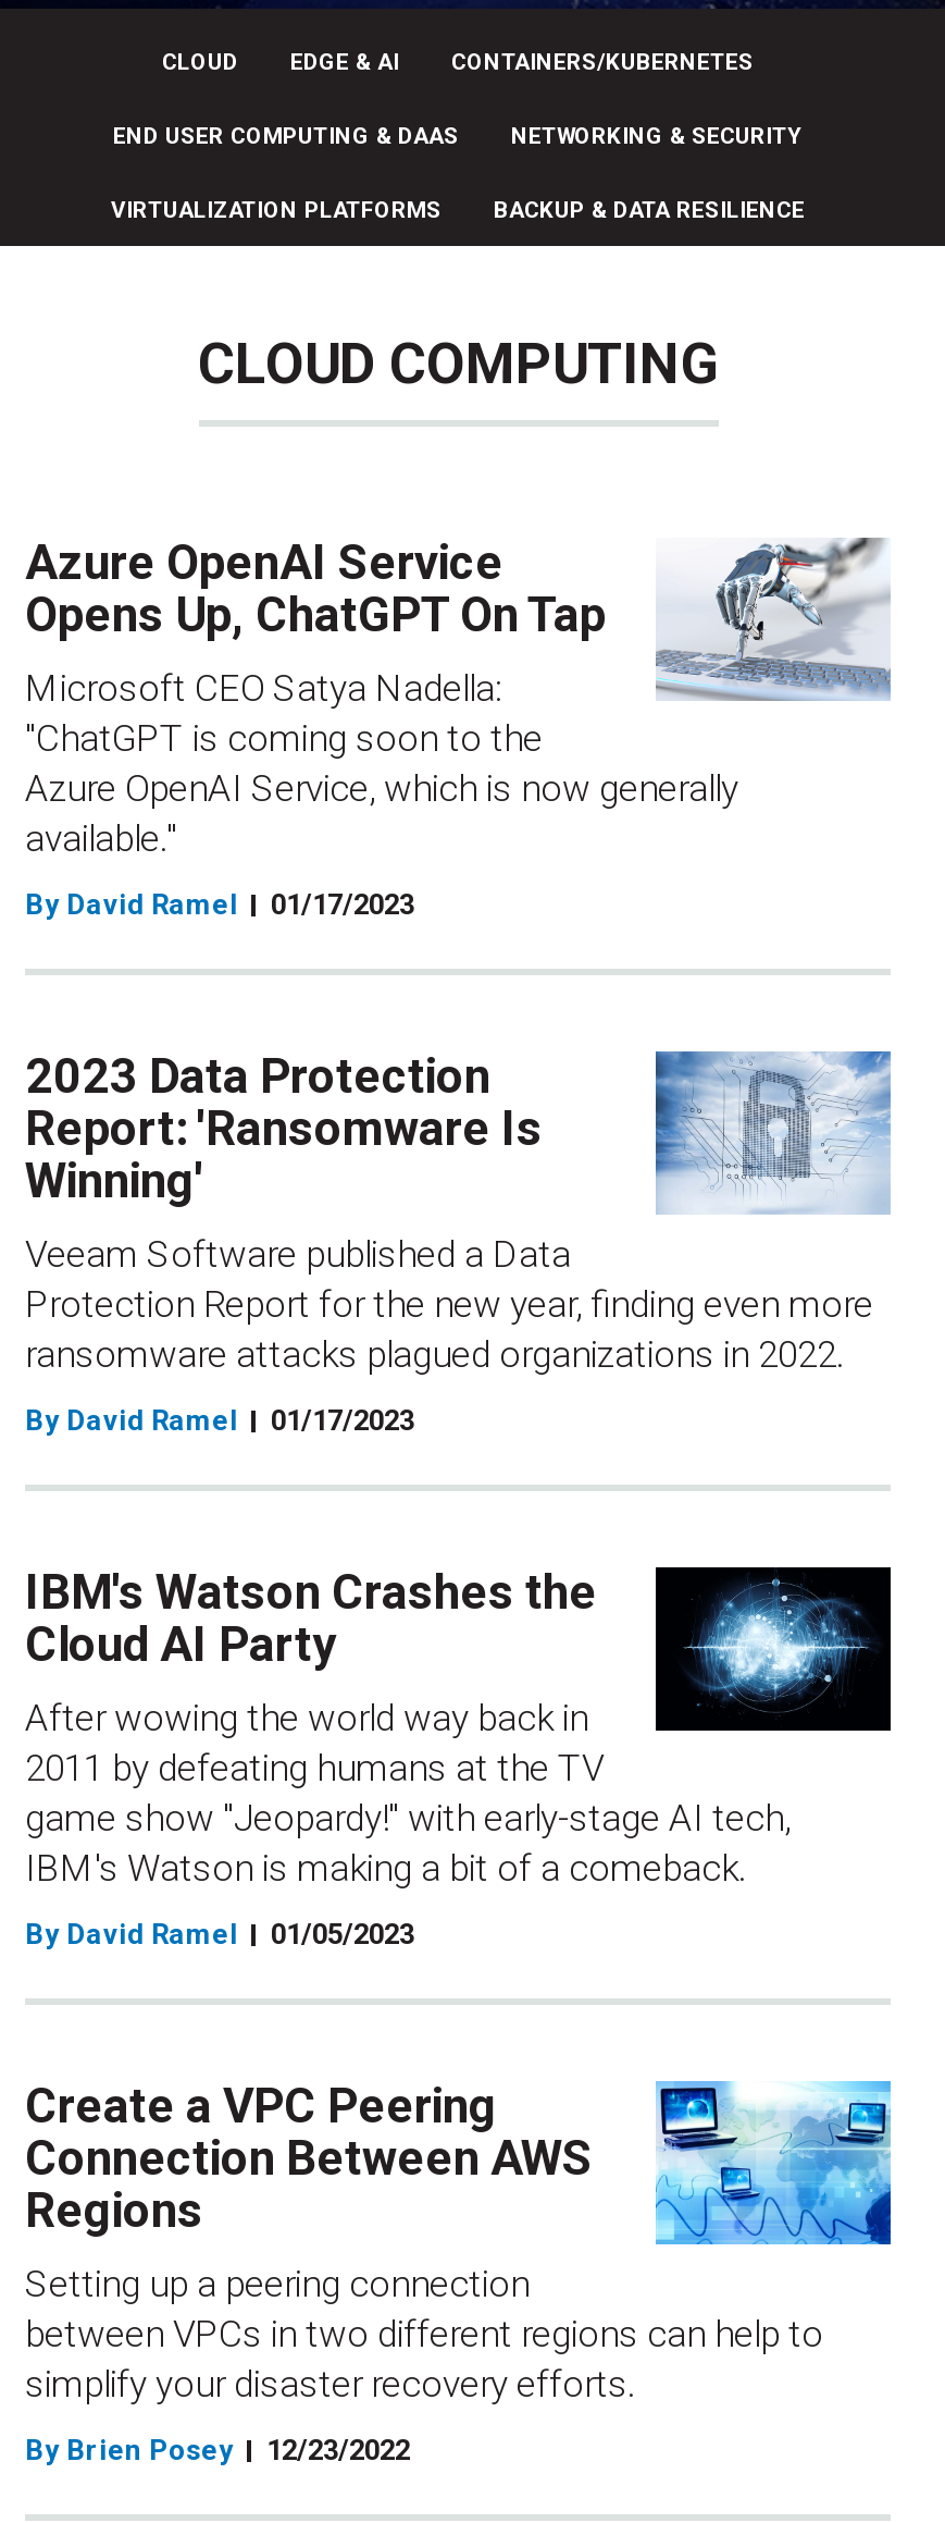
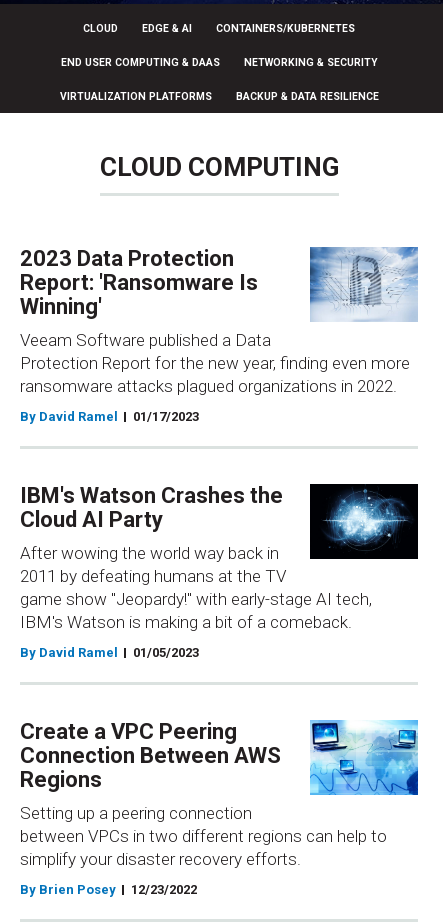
[25,536,888,921] [image] | Azure OpenAI Service | Opens Up, ChatGPT On Tap | Microsoft CEO Satya Nadella: | "ChatGPT is coming soon to the | Azure OpenAI Service, which is now generally | available." | By David Ramel | 01/17/2023 -> none

